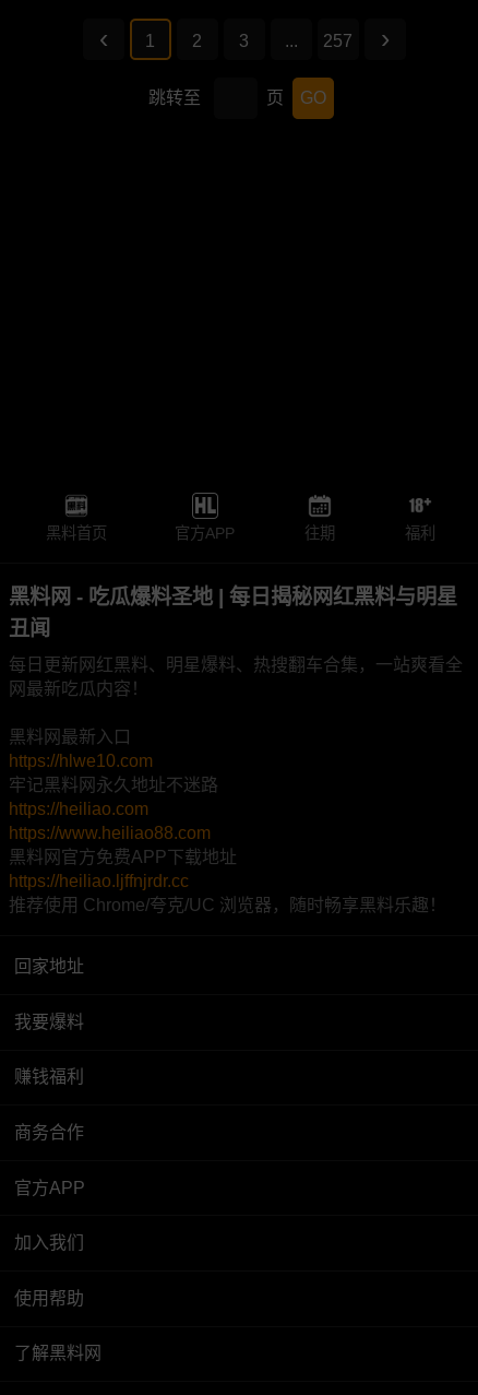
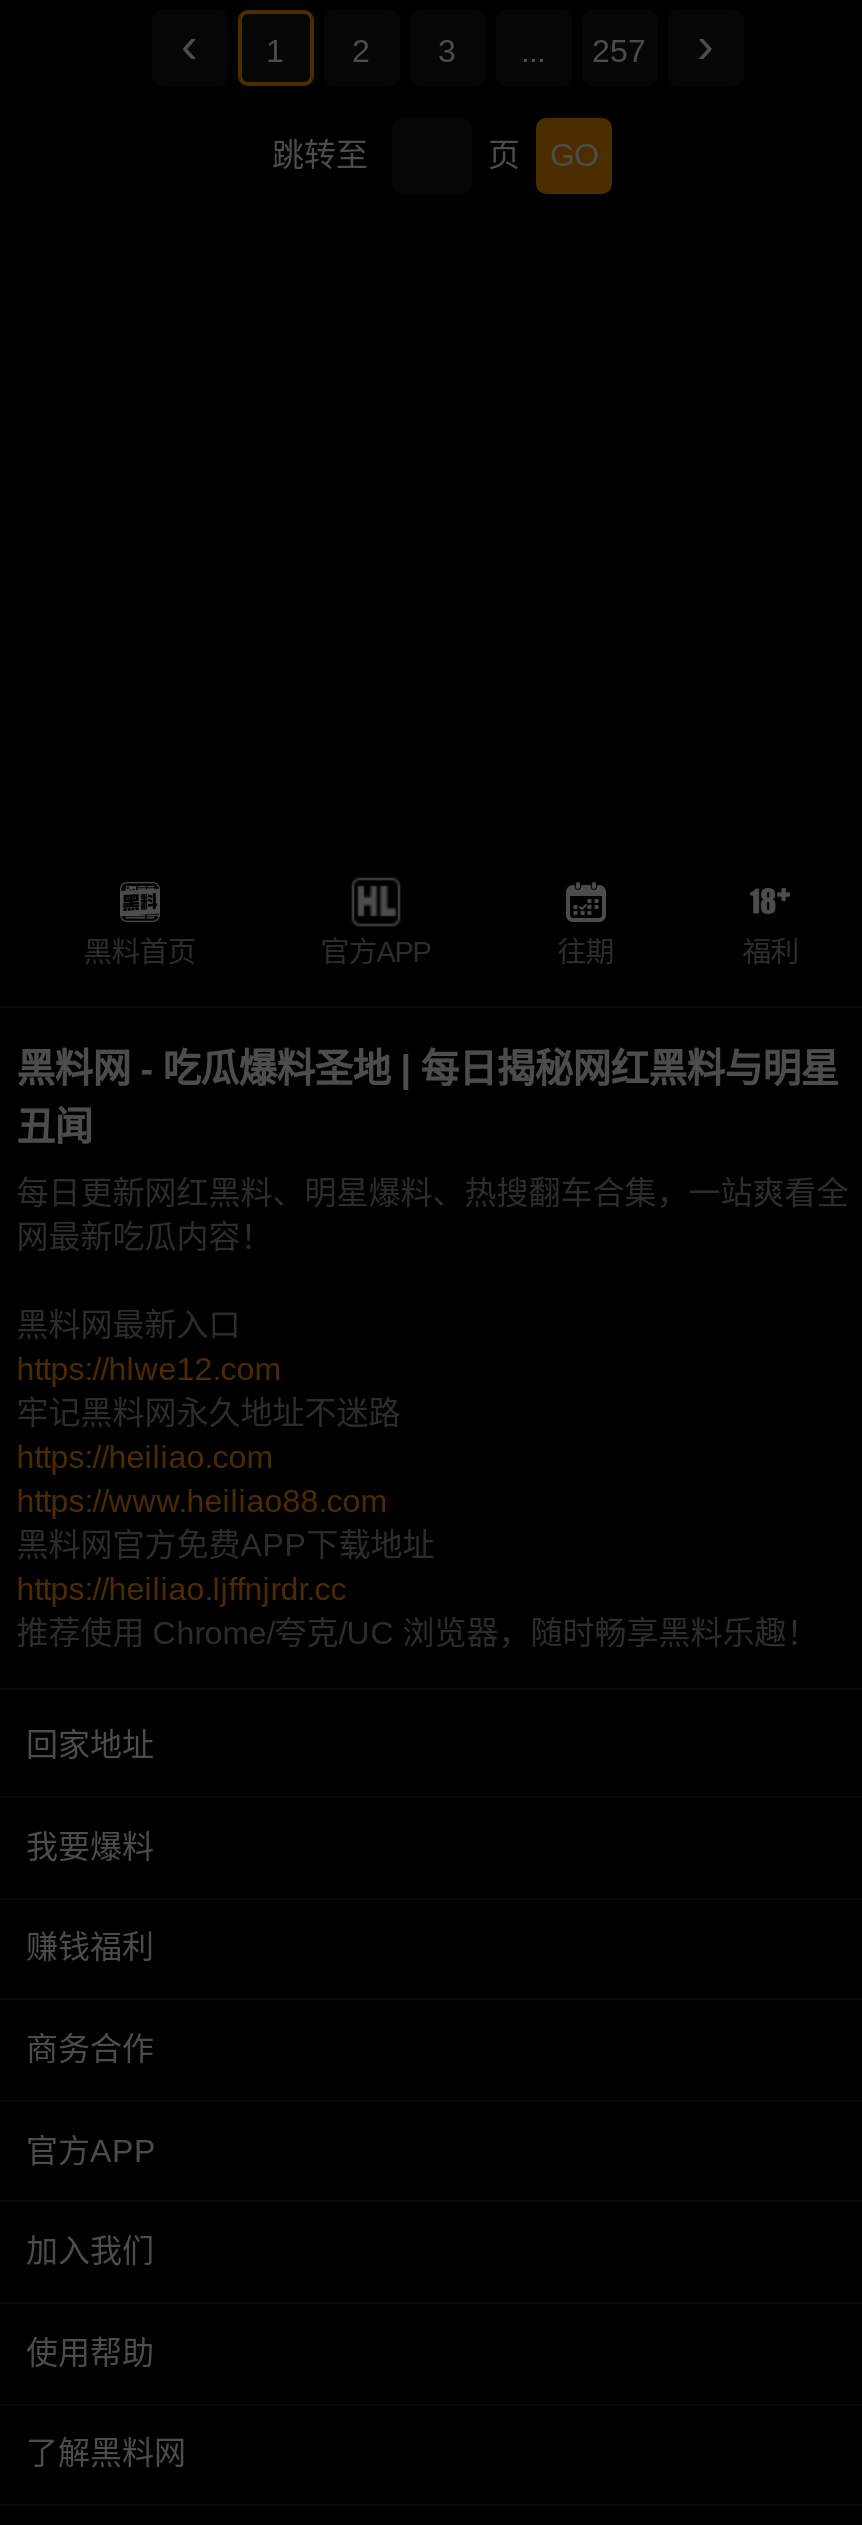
[9,752,153,770] https://hlwe10.com -> [16,1353,280,1387] https://hlwe12.com

